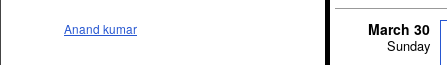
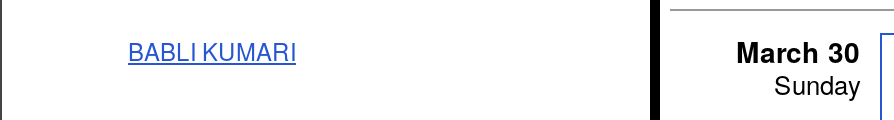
[64,20,137,37] Anand kumar -> [128,33,296,67] BABLI KUMARI

